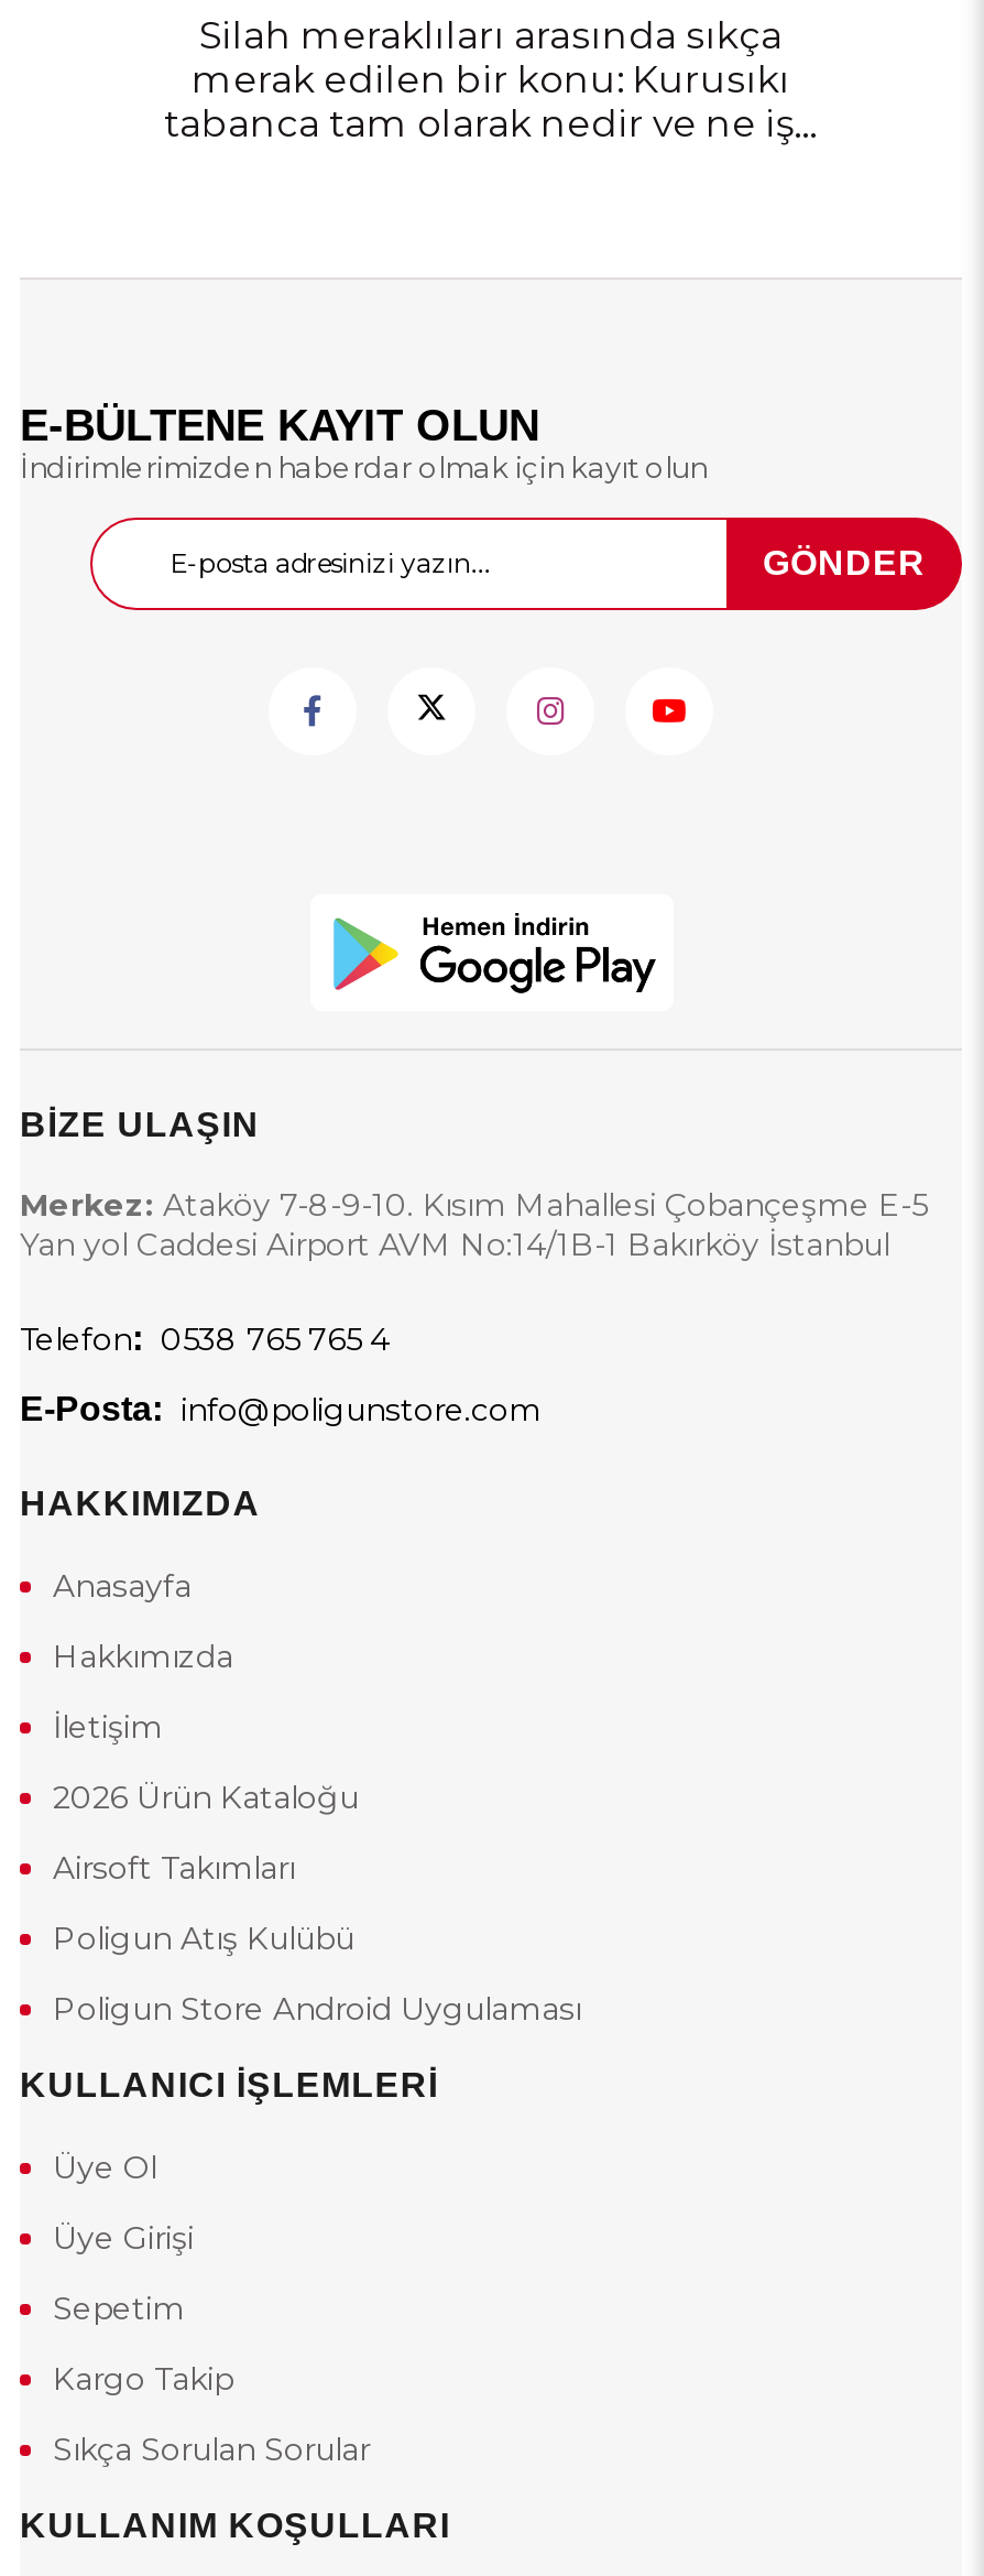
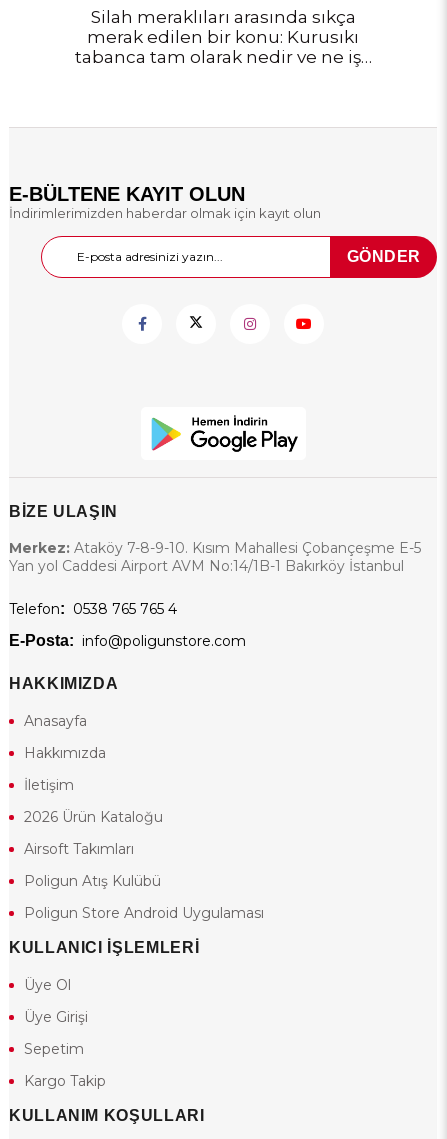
[53,2430,370,2470] Sıkça Sorulan Sorular -> none

